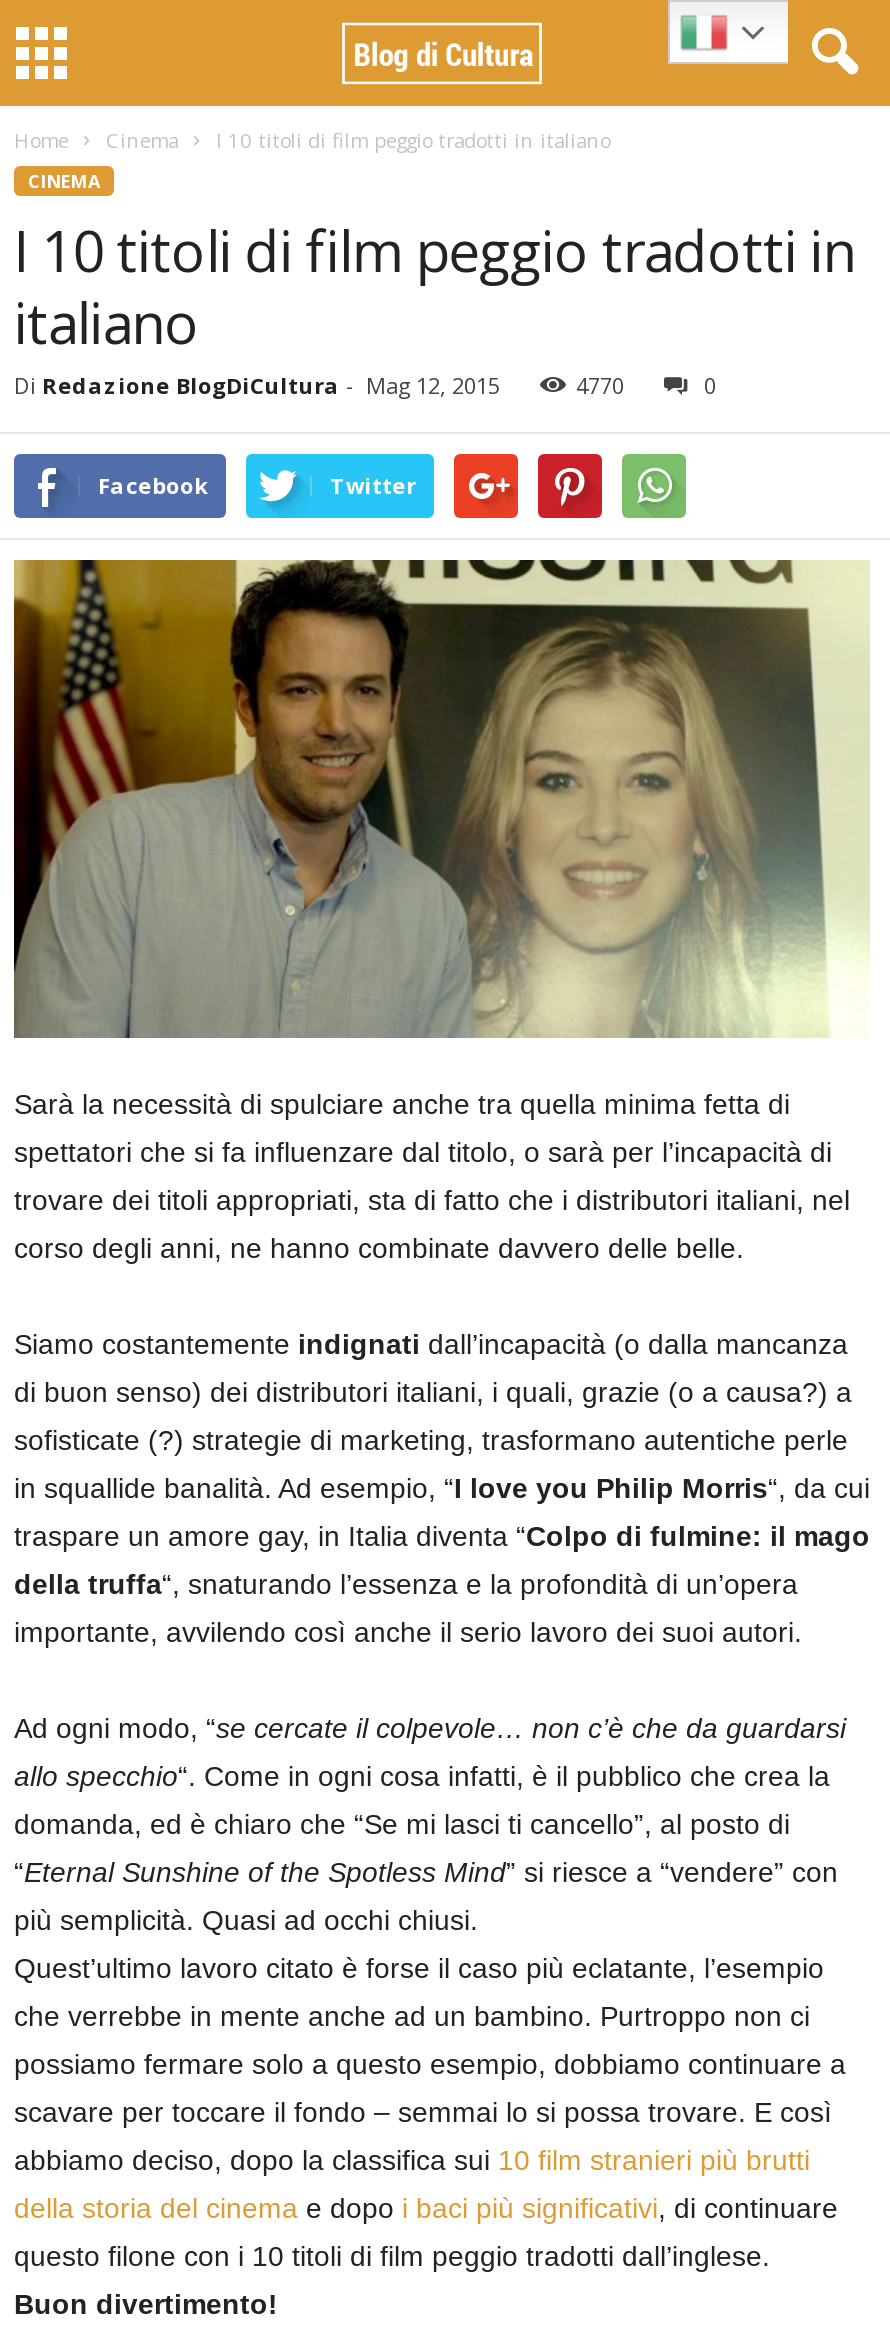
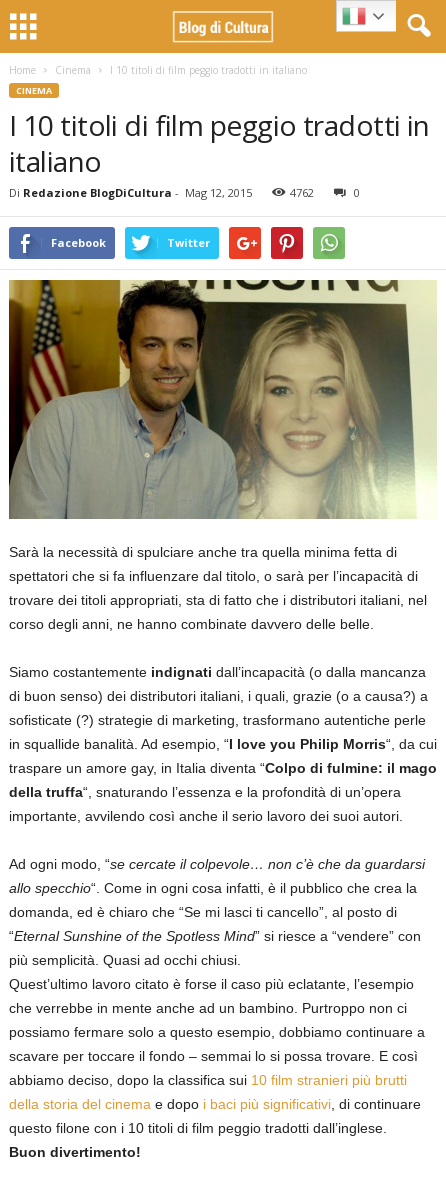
[576,370,624,400] 4770 -> [290,185,314,200] 4762

